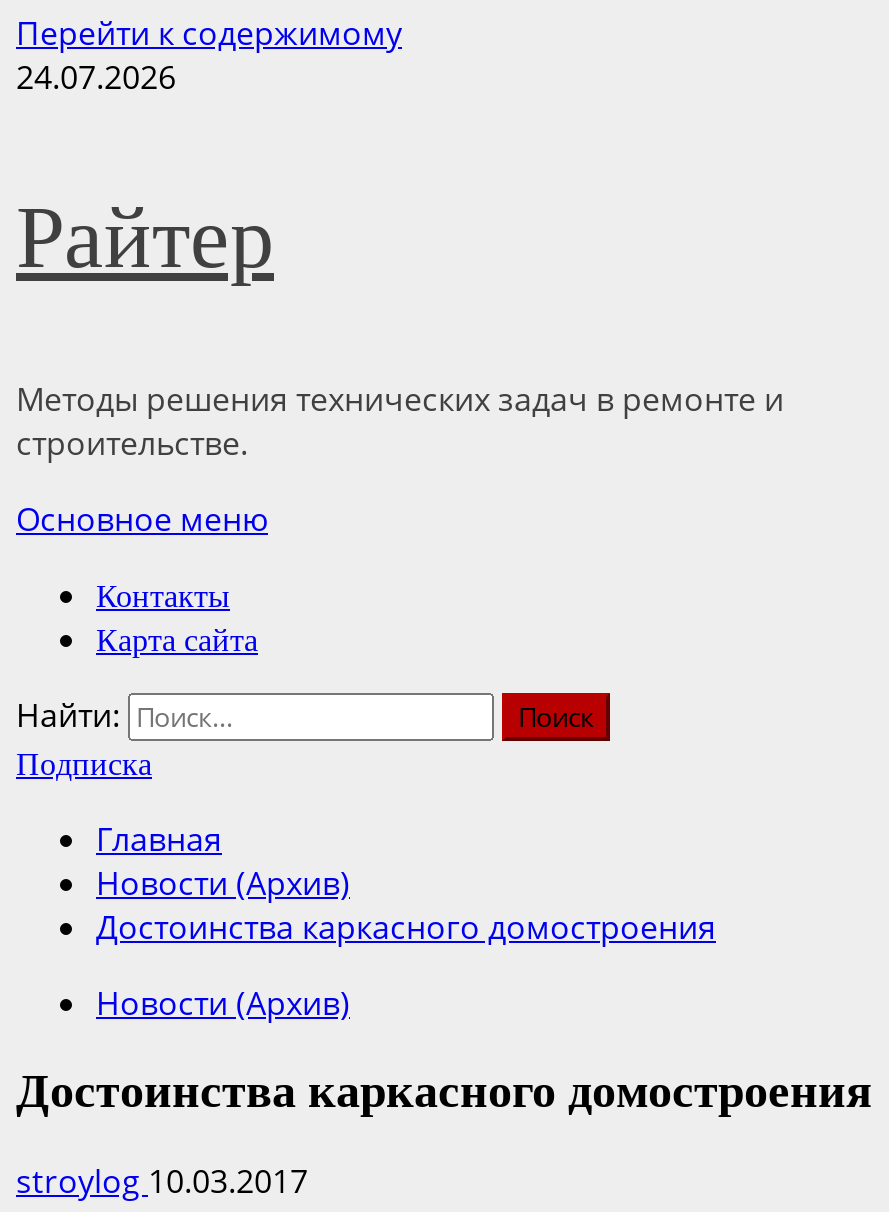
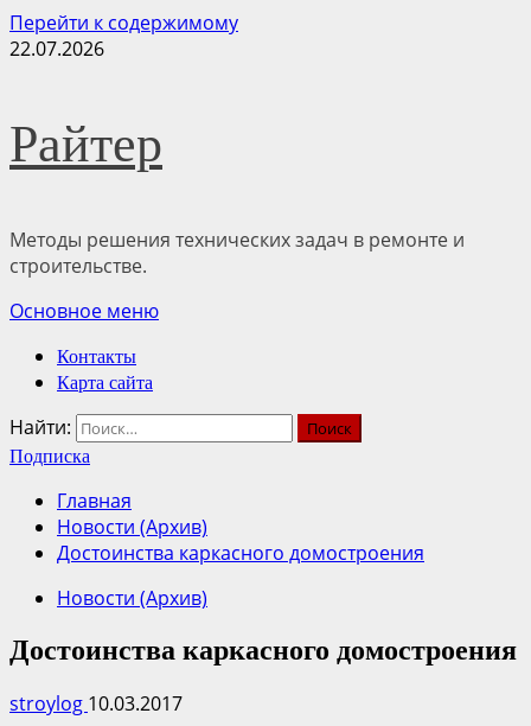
[16,55,176,99] 24.07.2026 -> [9,36,104,62] 22.07.2026

